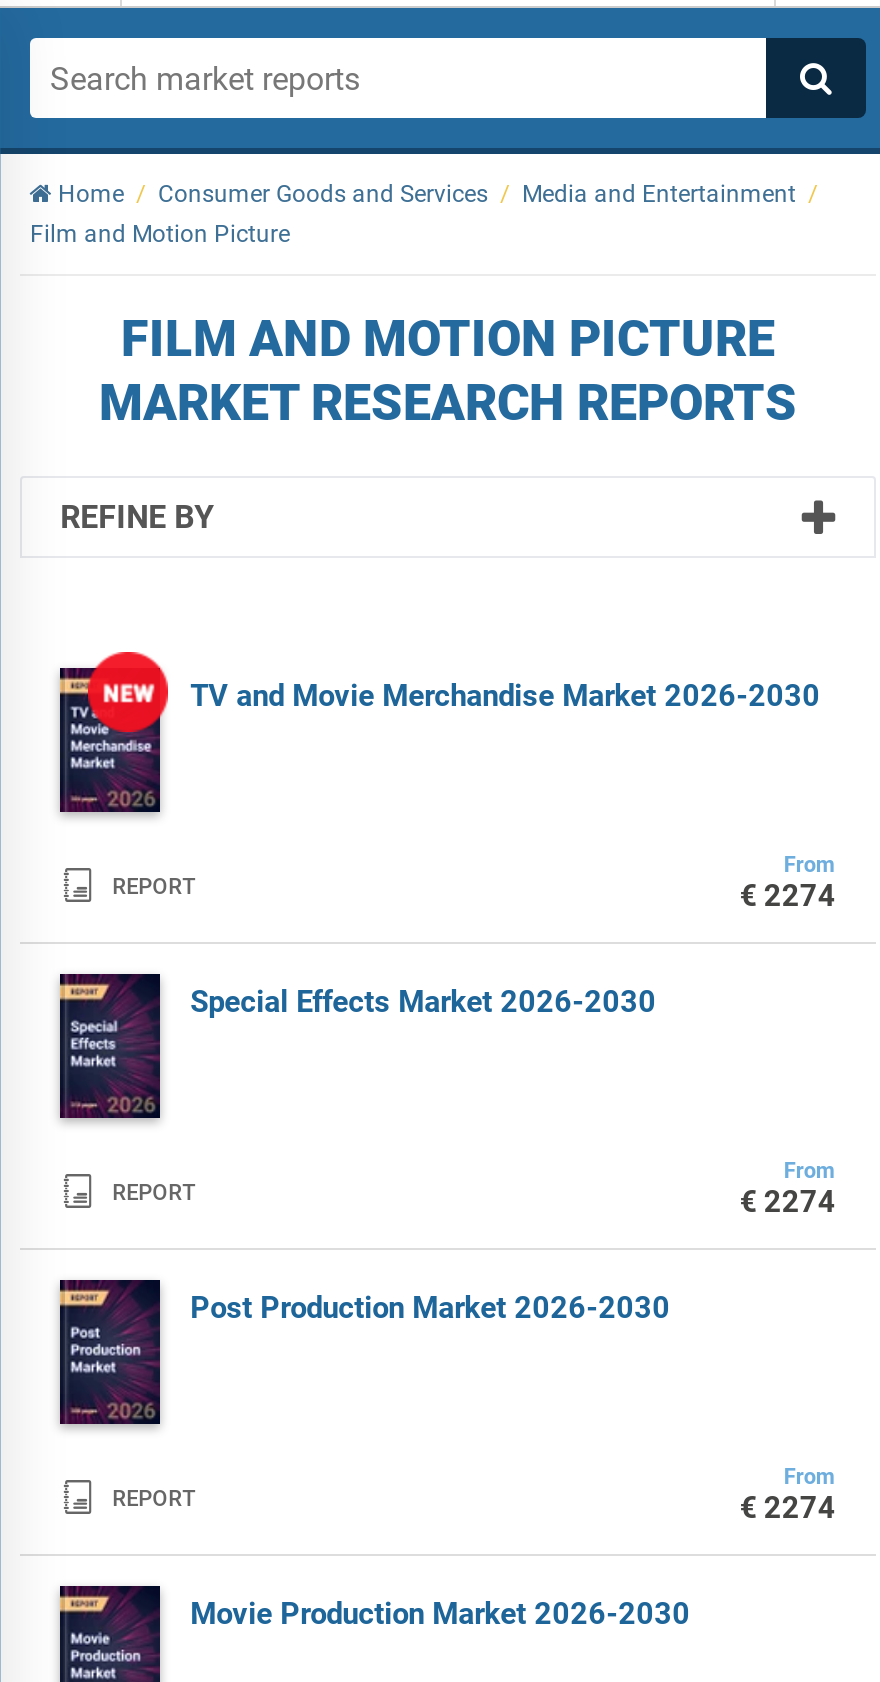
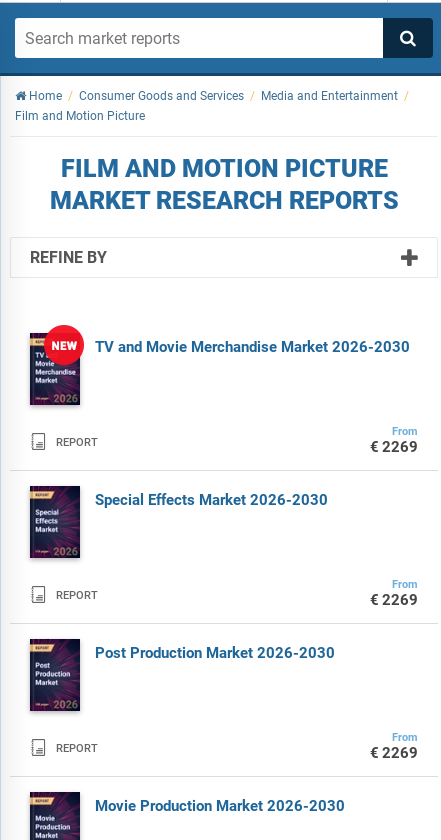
[764,878,836,914] €2274 -> [382,438,418,456] €2269
[764,1184,836,1220] €2274 -> [382,591,418,609] €2269
[764,1490,836,1526] €2274 -> [382,744,418,762] €2269

